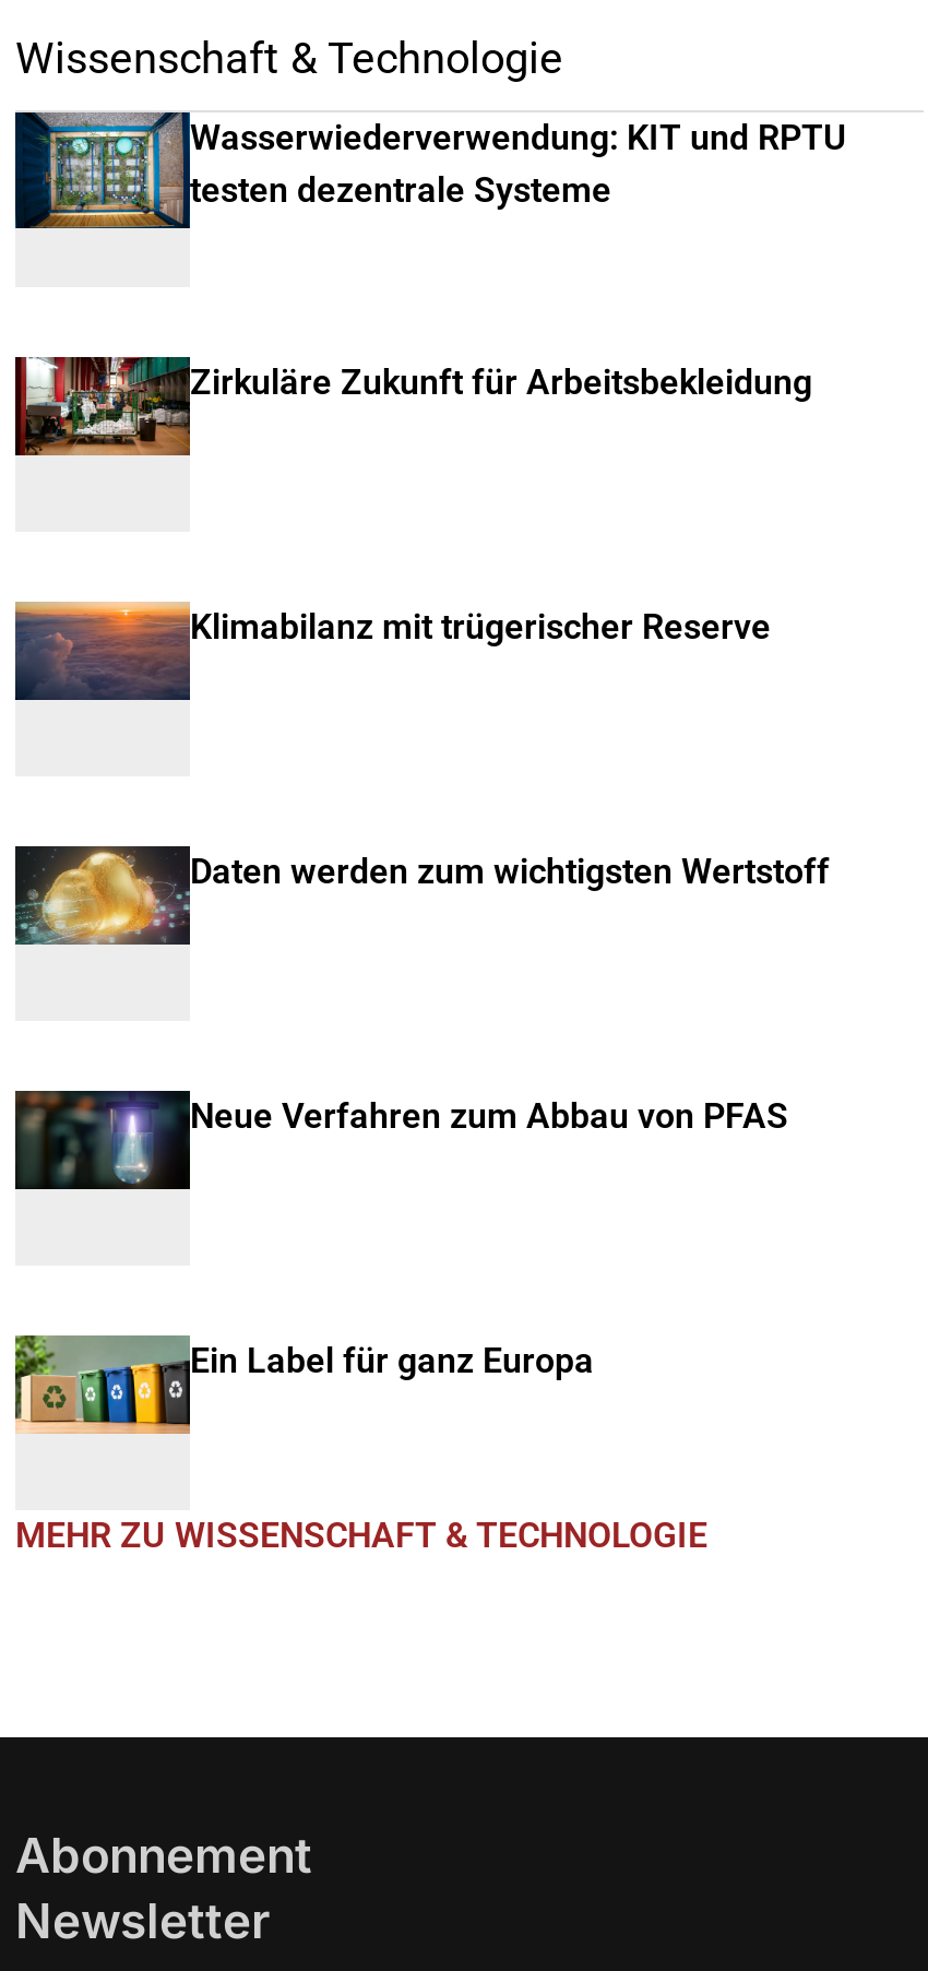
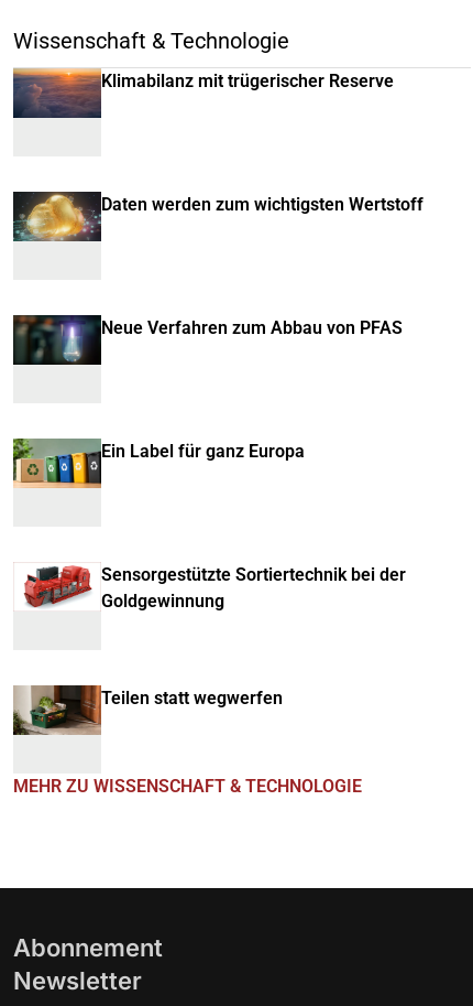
[13,110,847,230] [image] | Wasserwiederverwendung: KIT und RPTU | testen dezentrale Systeme -> none
[15,355,812,458] [image] | Zirkuläre Zukunft für Arbeitsbekleidung -> none
moved [13,602,830,1381] -> [12,68,424,462]: [image] | Klimabilanz mit trügerischer Reserve | Daten werden zum wichtigsten Wertstoff | Neue Verfahren zum Abbau von PFAS | Ein Label für ganz Europa
moved [11,1333,188,1436] -> [11,437,100,489]: [image]
none -> [12,684,283,736] [image] | Teilen statt wegwerfen
none -> [23,564,406,612] [image] | Sensorgestützte Sortiertechnik bei der | Goldgewinnung

